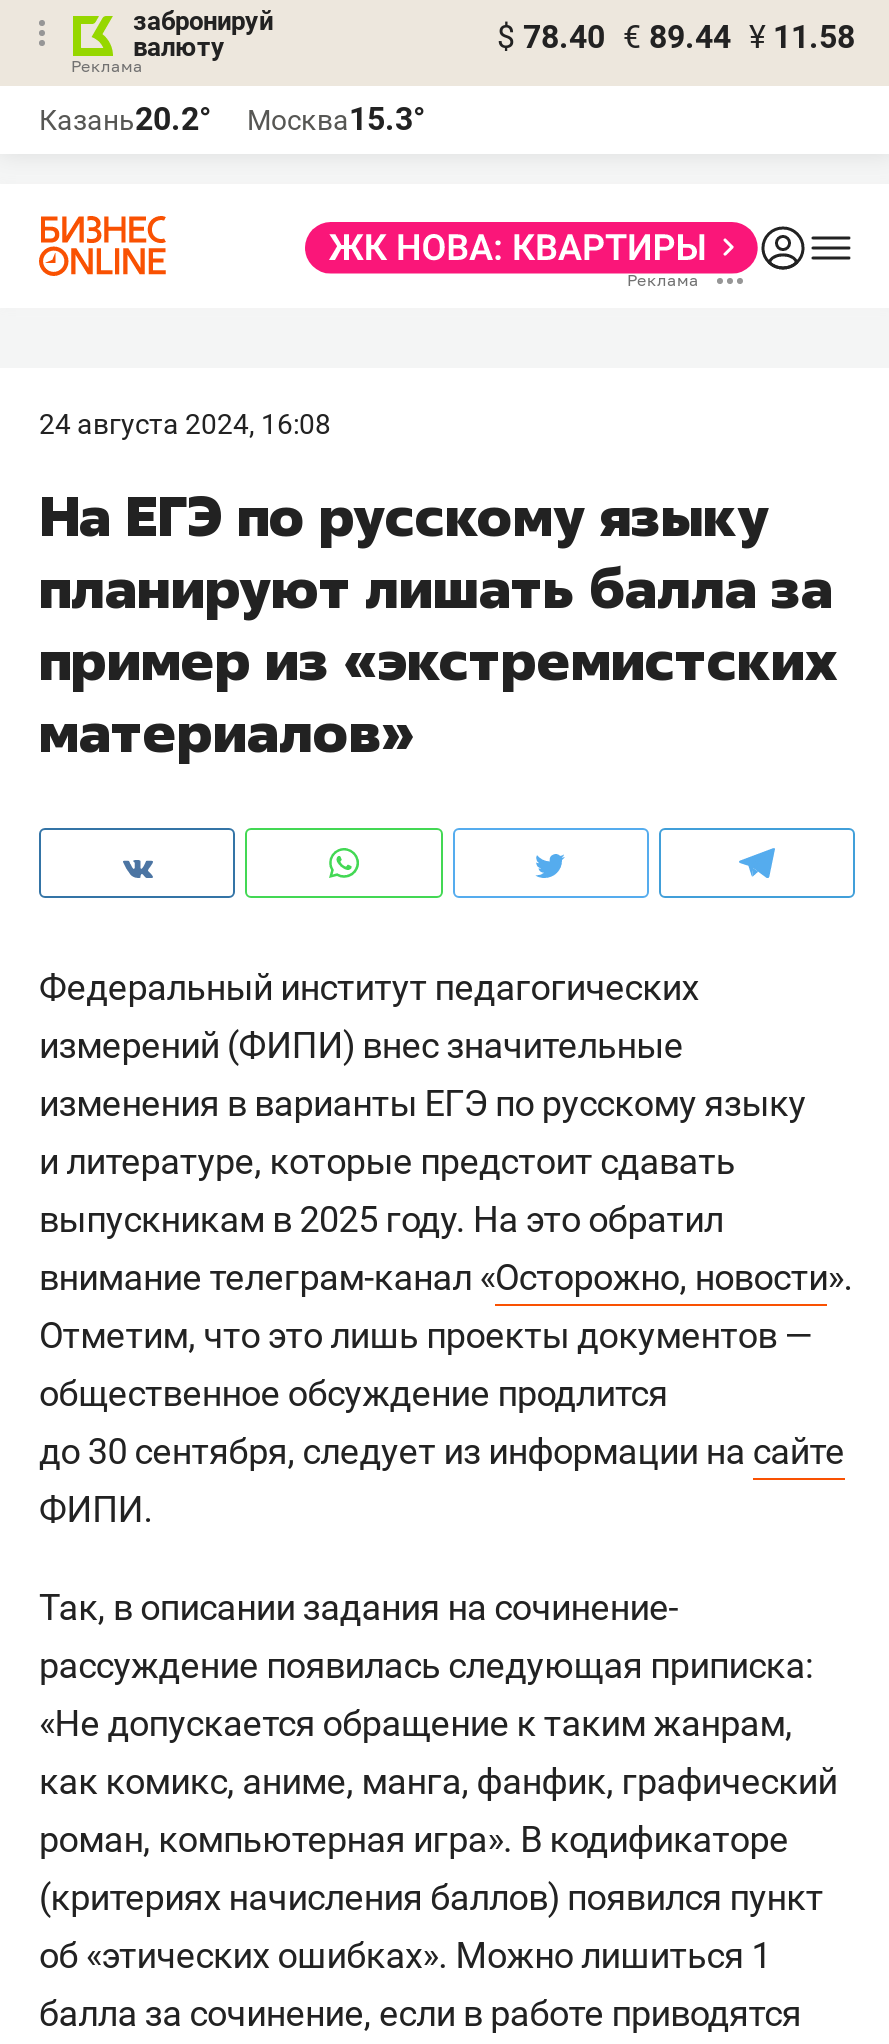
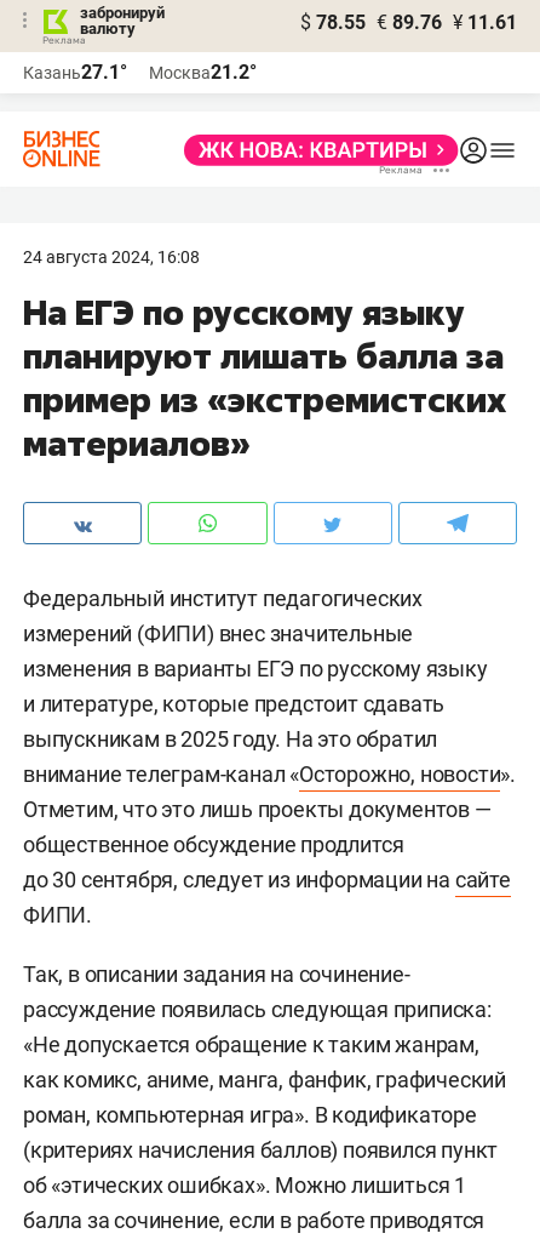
[497,18,855,56] $ 78.40 € 89.44 ¥ 11.58 -> [300,11,517,34] $ 78.55 € 89.76 ¥ 11.61
[39,100,211,138] Казань20.2° -> [23,61,127,84] Казань27.1°
[247,100,425,138] Москва15.3° -> [149,61,257,84] Москва21.2°

